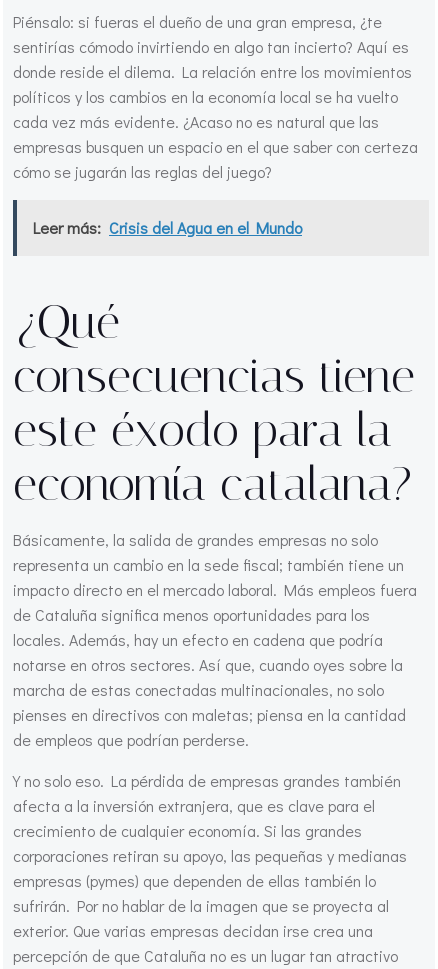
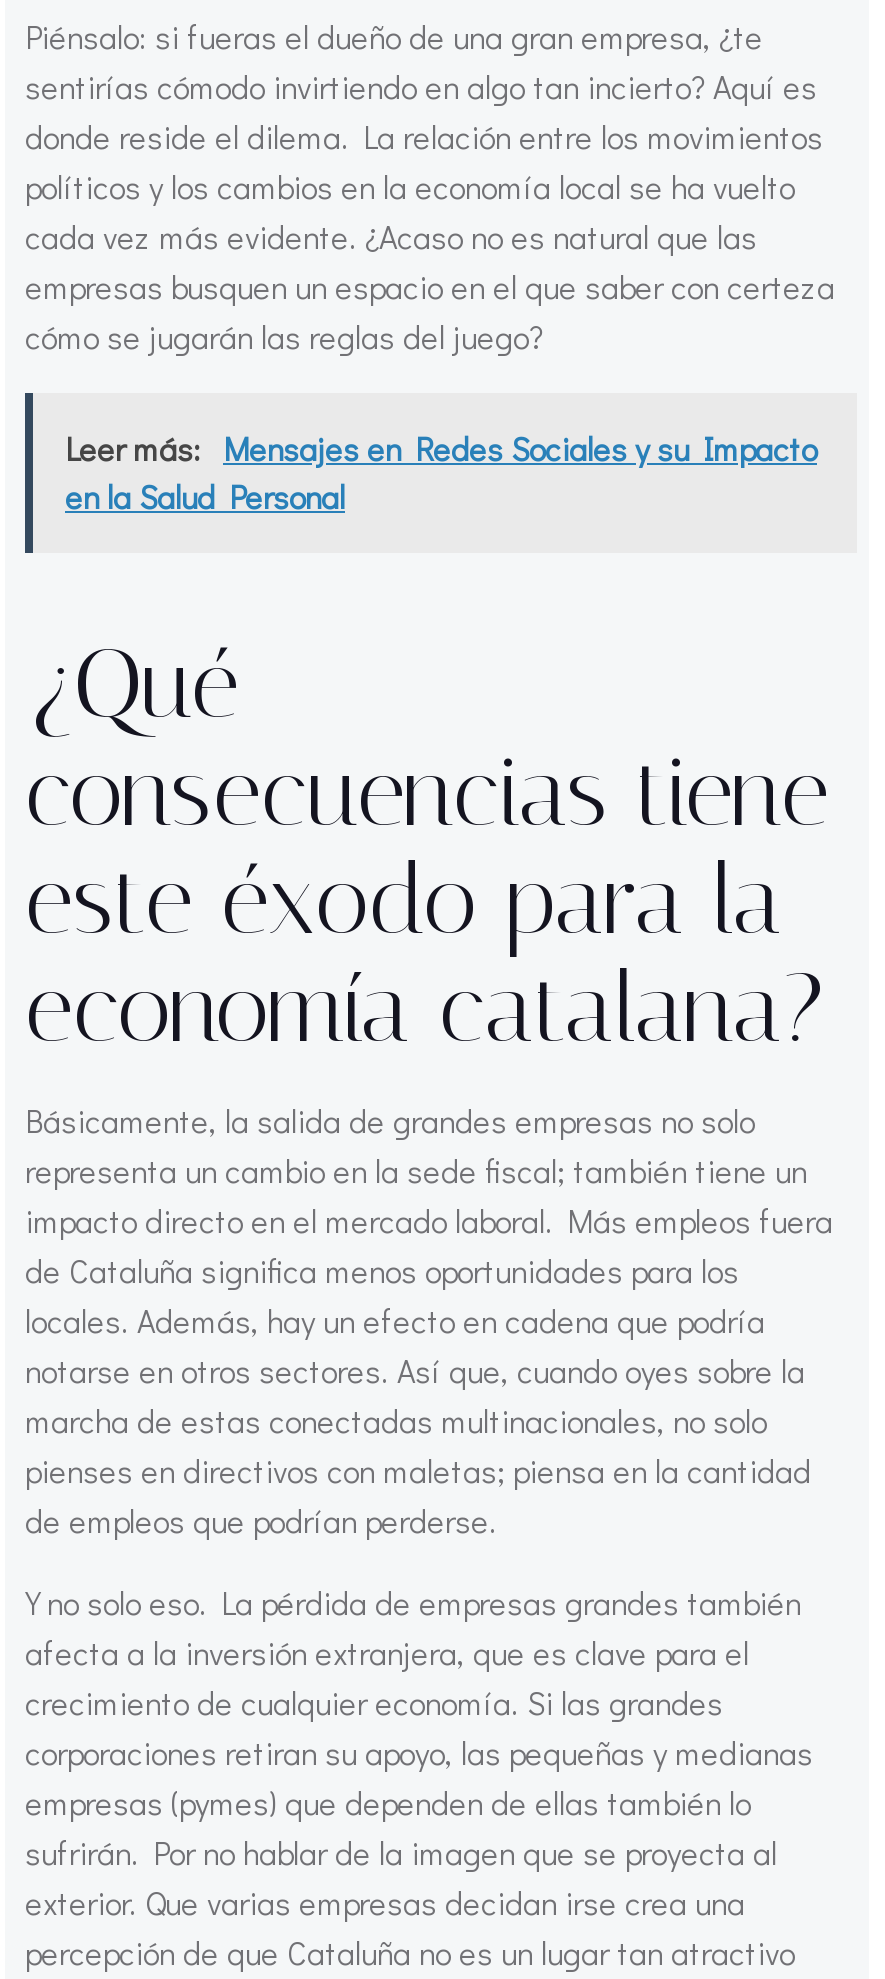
[33,217,302,238] Leer más: Crisis del Agua en el Mundo -> [65,426,817,516] Leer más: Mensajes en Redes Sociales y su Impacto | en la Salud Personal

